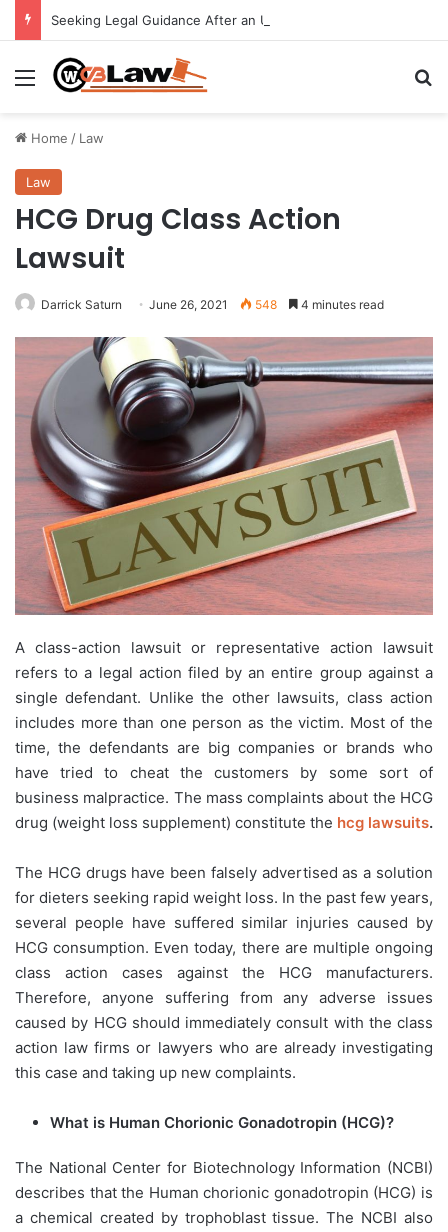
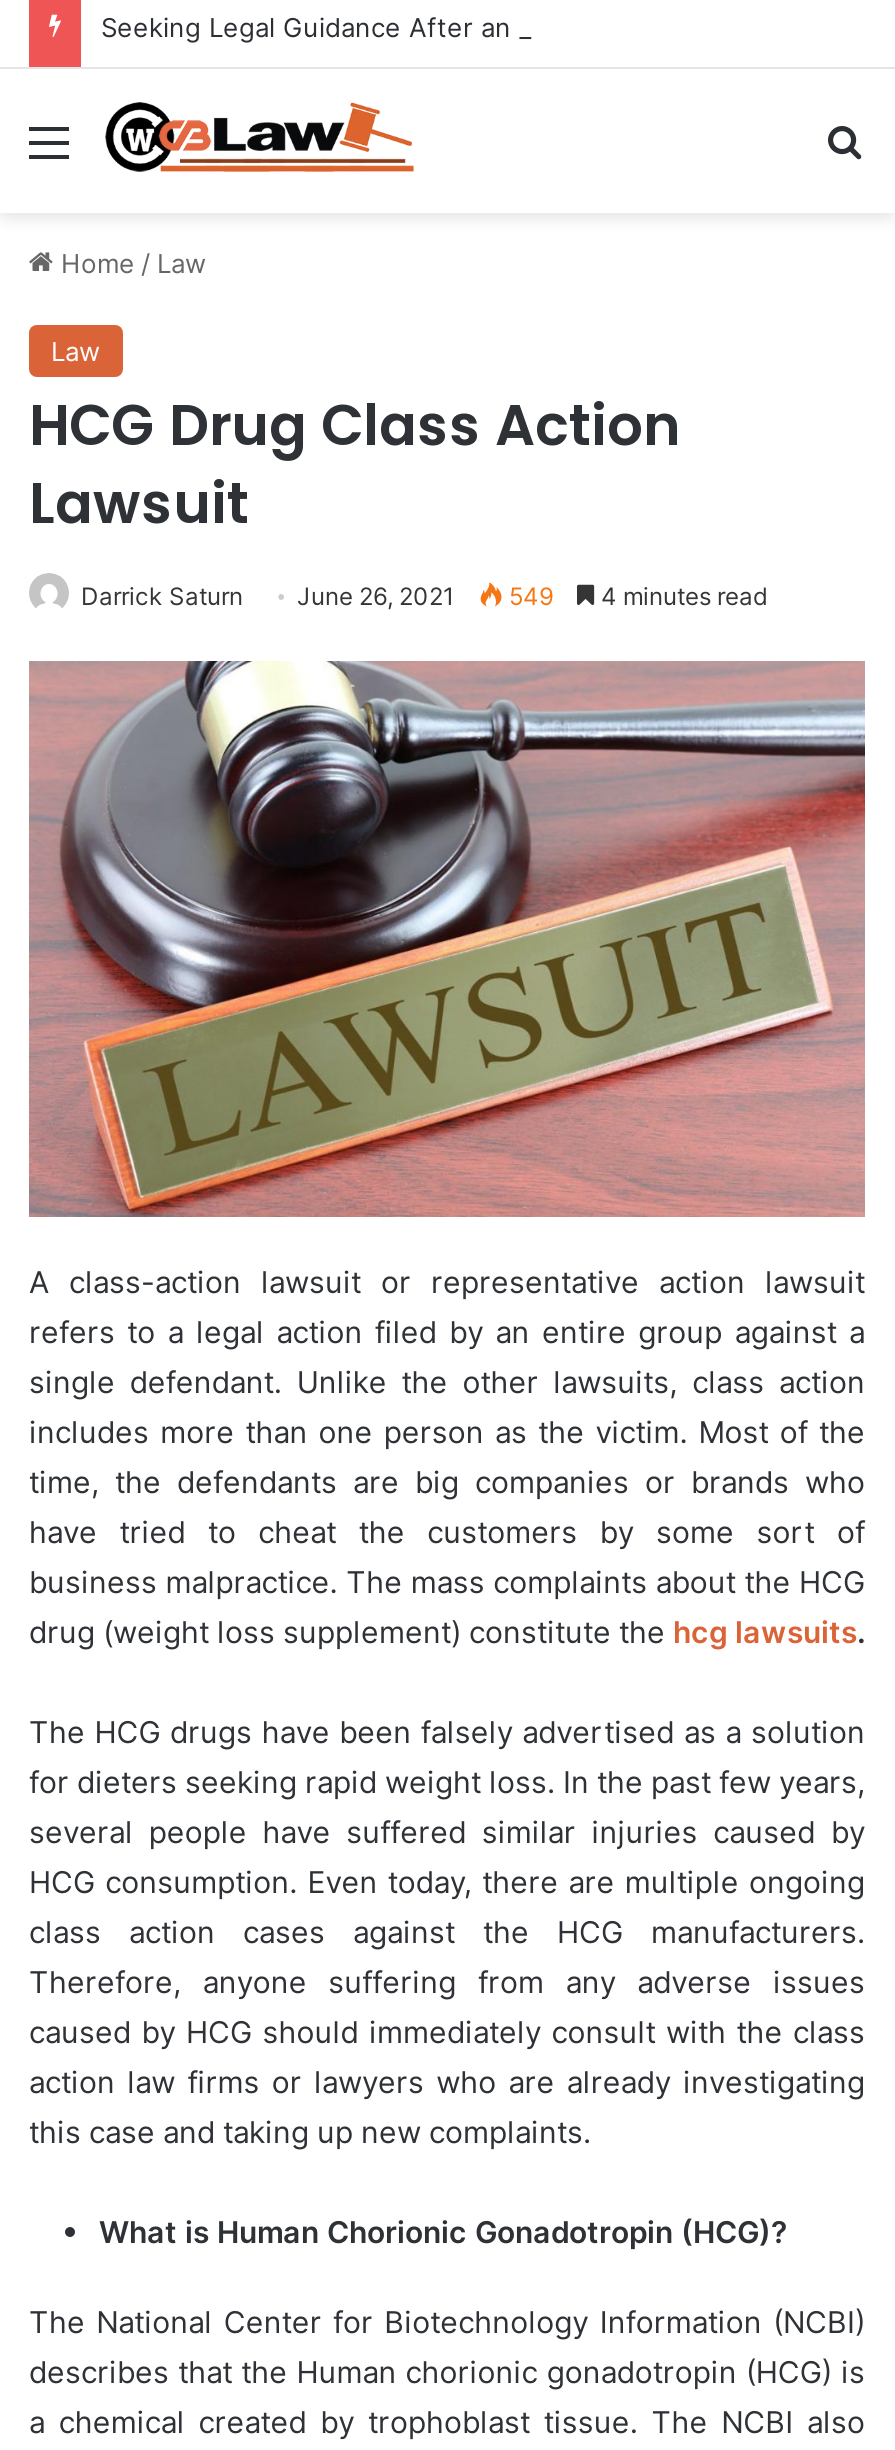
[41,296,384,311] Darrick Saturn June 26, 2021 548 4 minutes read -> [81,580,767,610] Darrick Saturn June 26, 2021 549 4 minutes read

